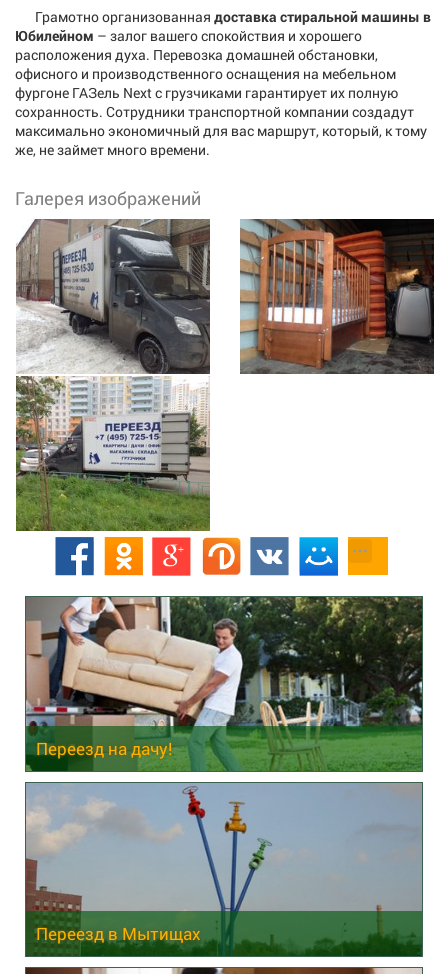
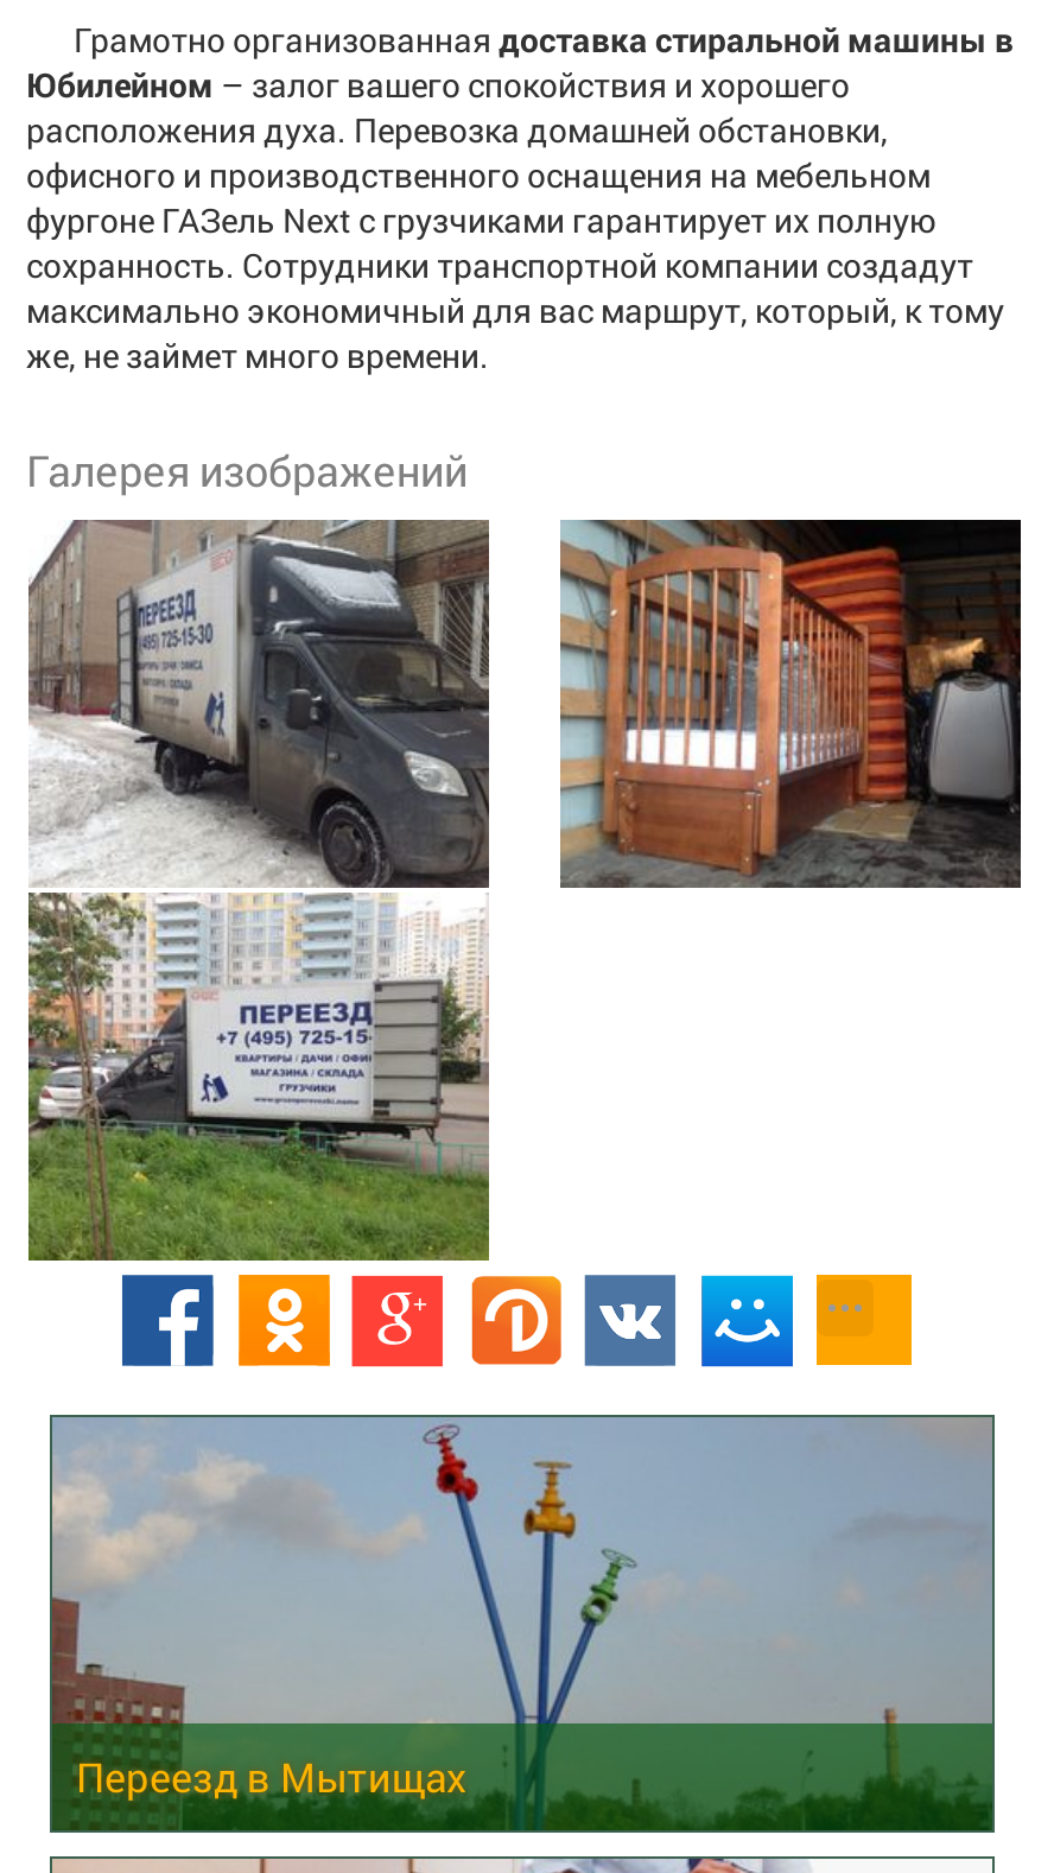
[25,596,423,771] [image] | Переезд на дачу! -> none

